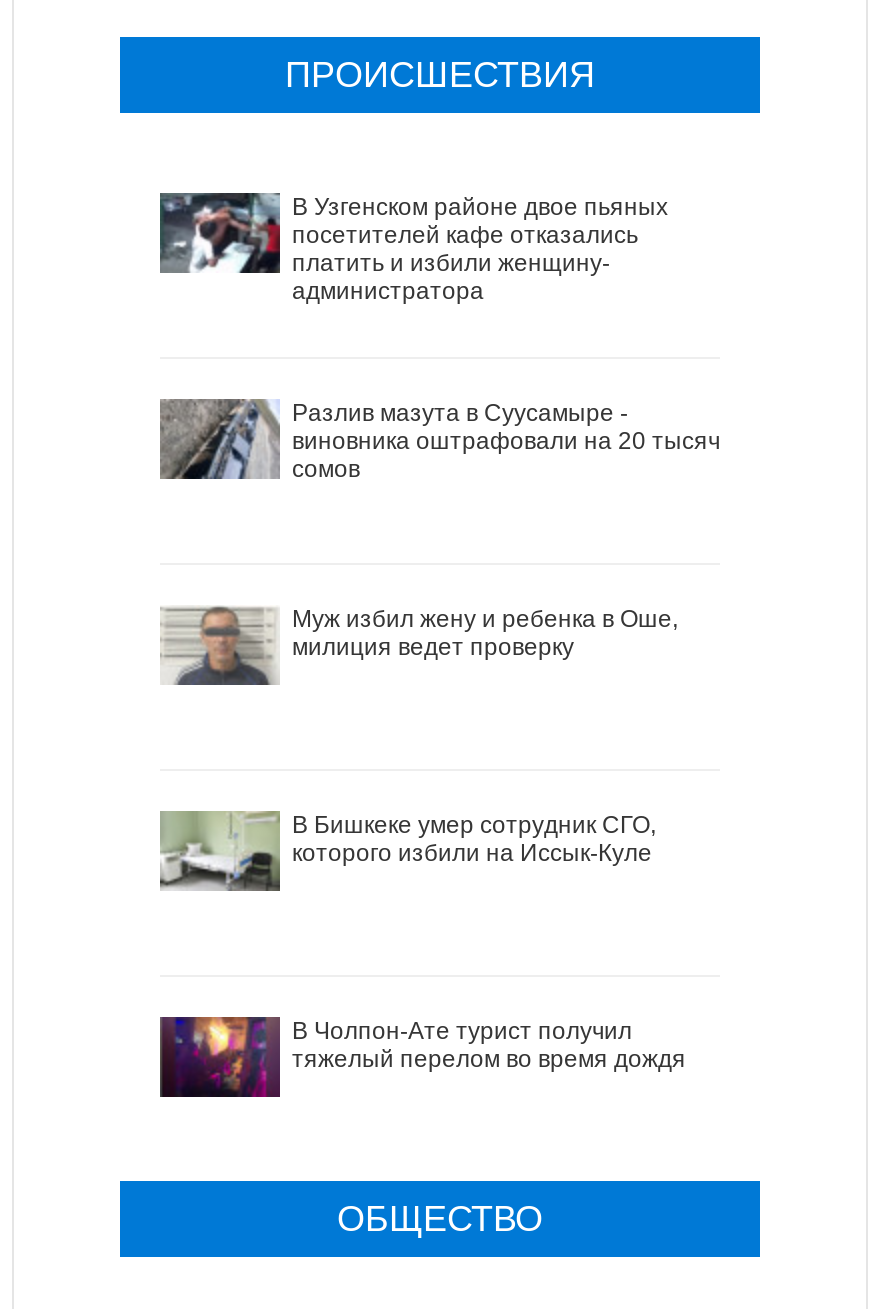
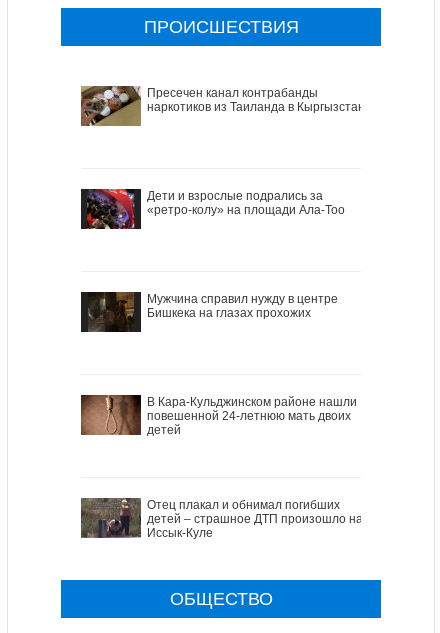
[158,193,668,305] [image] | В Узгенском районе двое пьяных | посетителей кафе отказались | платить и избили женщину- | администратора -> [80,86,365,127] [image] | Пресечен канал контрабанды | наркотиков из Таиланда в Кыргызстан
[160,397,720,483] [image] | Разлив мазута в Суусамыре - | виновника оштрафовали на 20 тысяч | сомов -> [81,188,345,230] [image] | Дети и взрослые подрались за | «ретро-колу» на площади Ала-Тоо
[160,605,678,685] [image] | Муж избил жену и ребенка в Оше, | милиция ведет проверку -> [80,291,338,333] [image] | Мужчина справил нужду в центре | Бишкека на глазах прохожих
[160,811,656,891] [image] | В Бишкеке умер сотрудник СГО, | которого избили на Иссык-Куле -> [80,395,357,437] [image] | В Кара-Кульджинском районе нашли | повешенной 24-летнюю мать двоих | детей
[162,1015,686,1099] [image] | В Чолпон-Ате турист получил | тяжелый перелом во время дождя -> [81,497,363,540] [image] | Отец плакал и обнимал погибших | детей – страшное ДТП произошло на | Иссык-Куле

